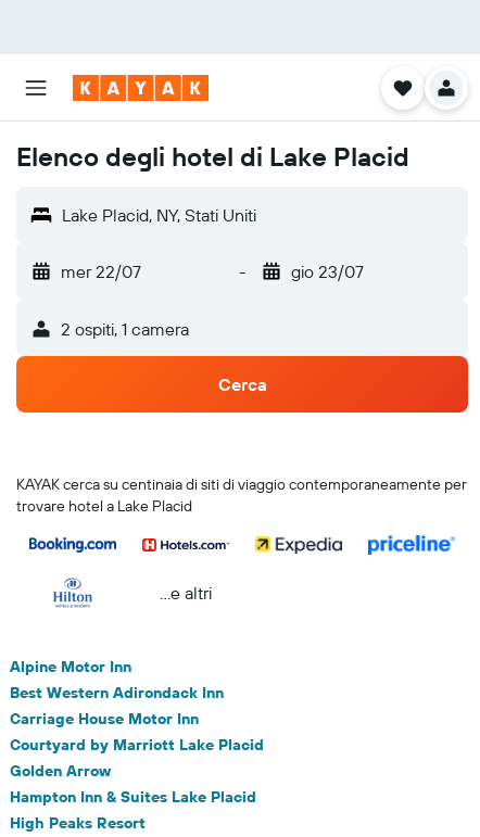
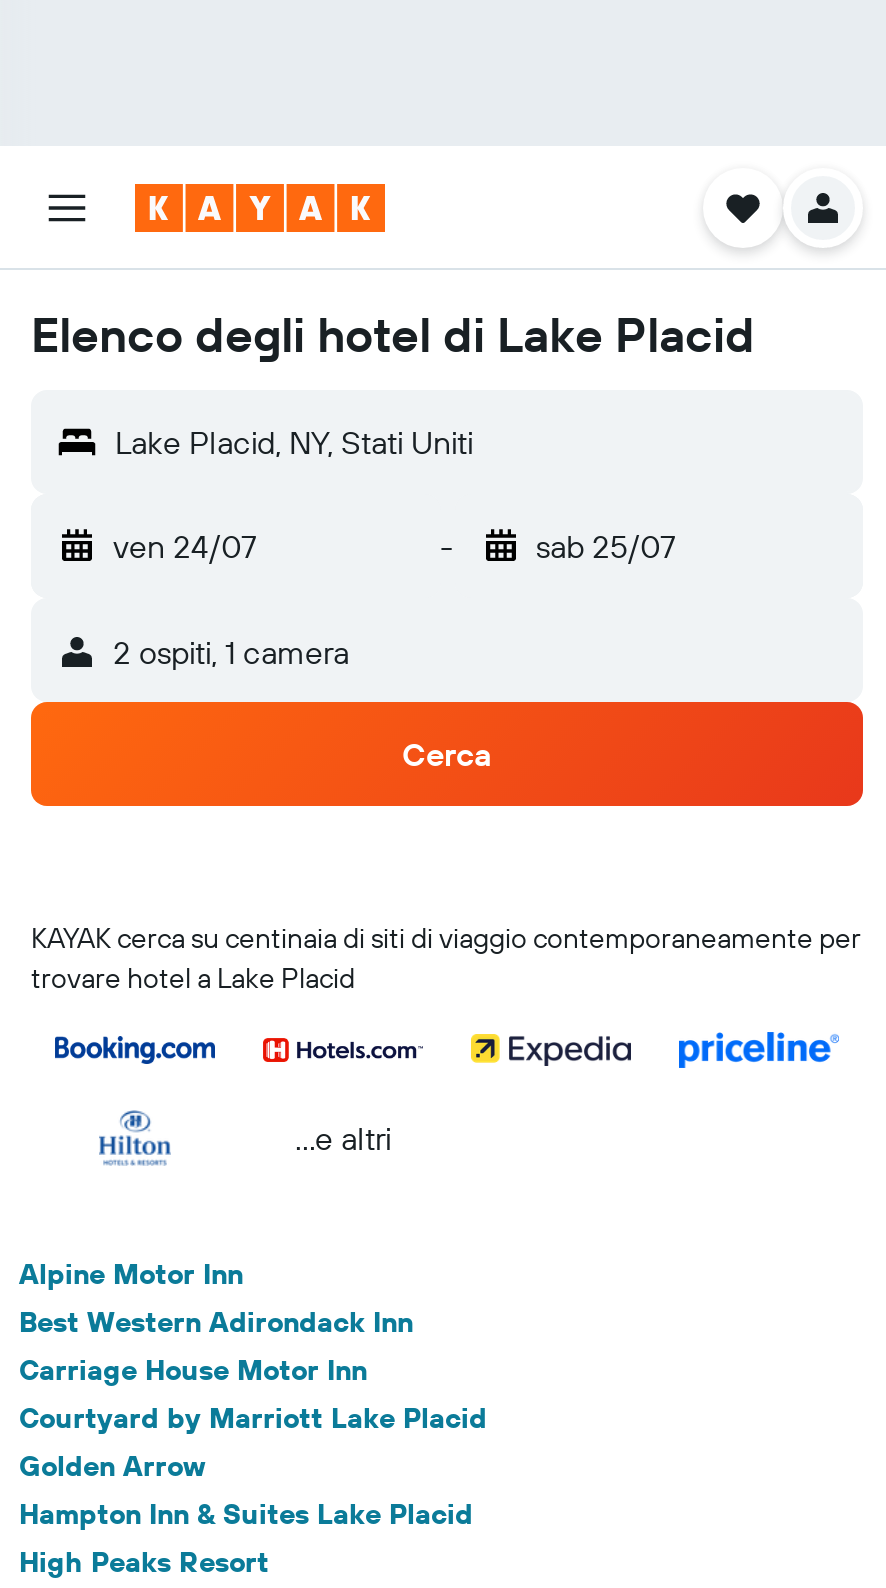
[61,261,141,282] mer 22/07 -> [113,526,257,566] ven 24/07
[290,261,363,282] gio 23/07 -> [536,526,676,566] sab 25/07

